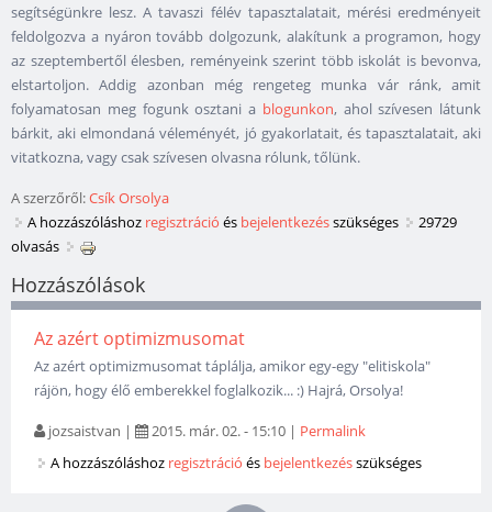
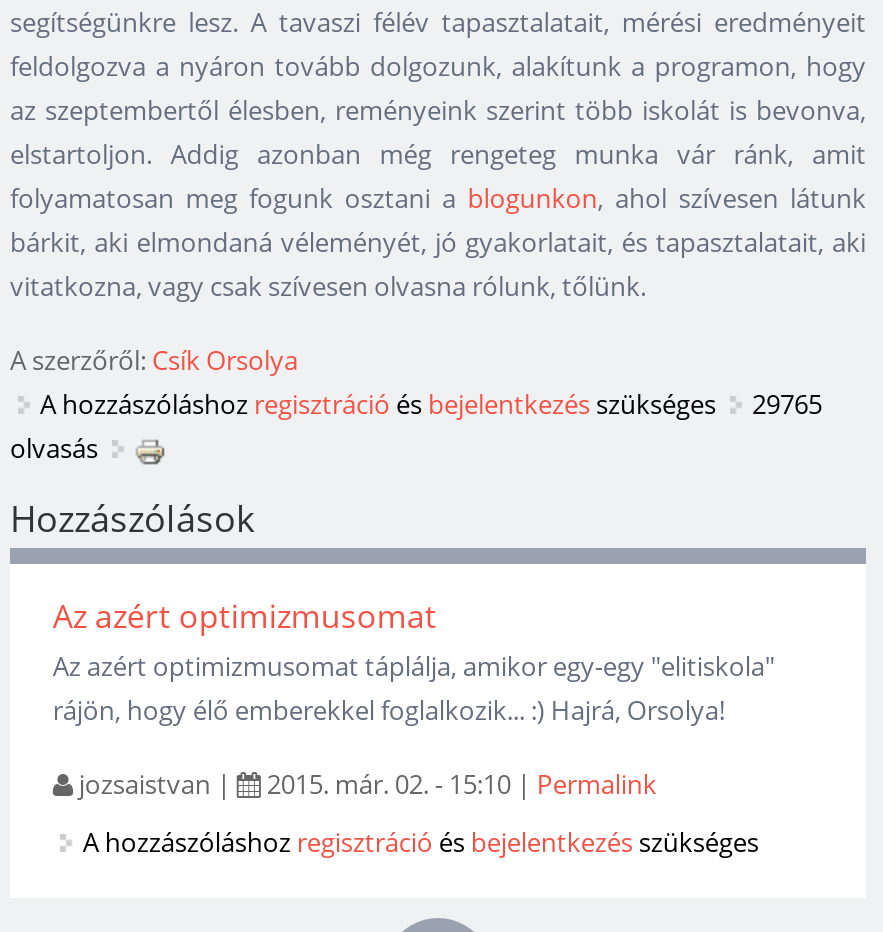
[27,212,457,232] A hozzászóláshoz regisztráció és bejelentkezés szükséges 29729 -> [40,387,822,423] A hozzászóláshoz regisztráció és bejelentkezés szükséges 29765

